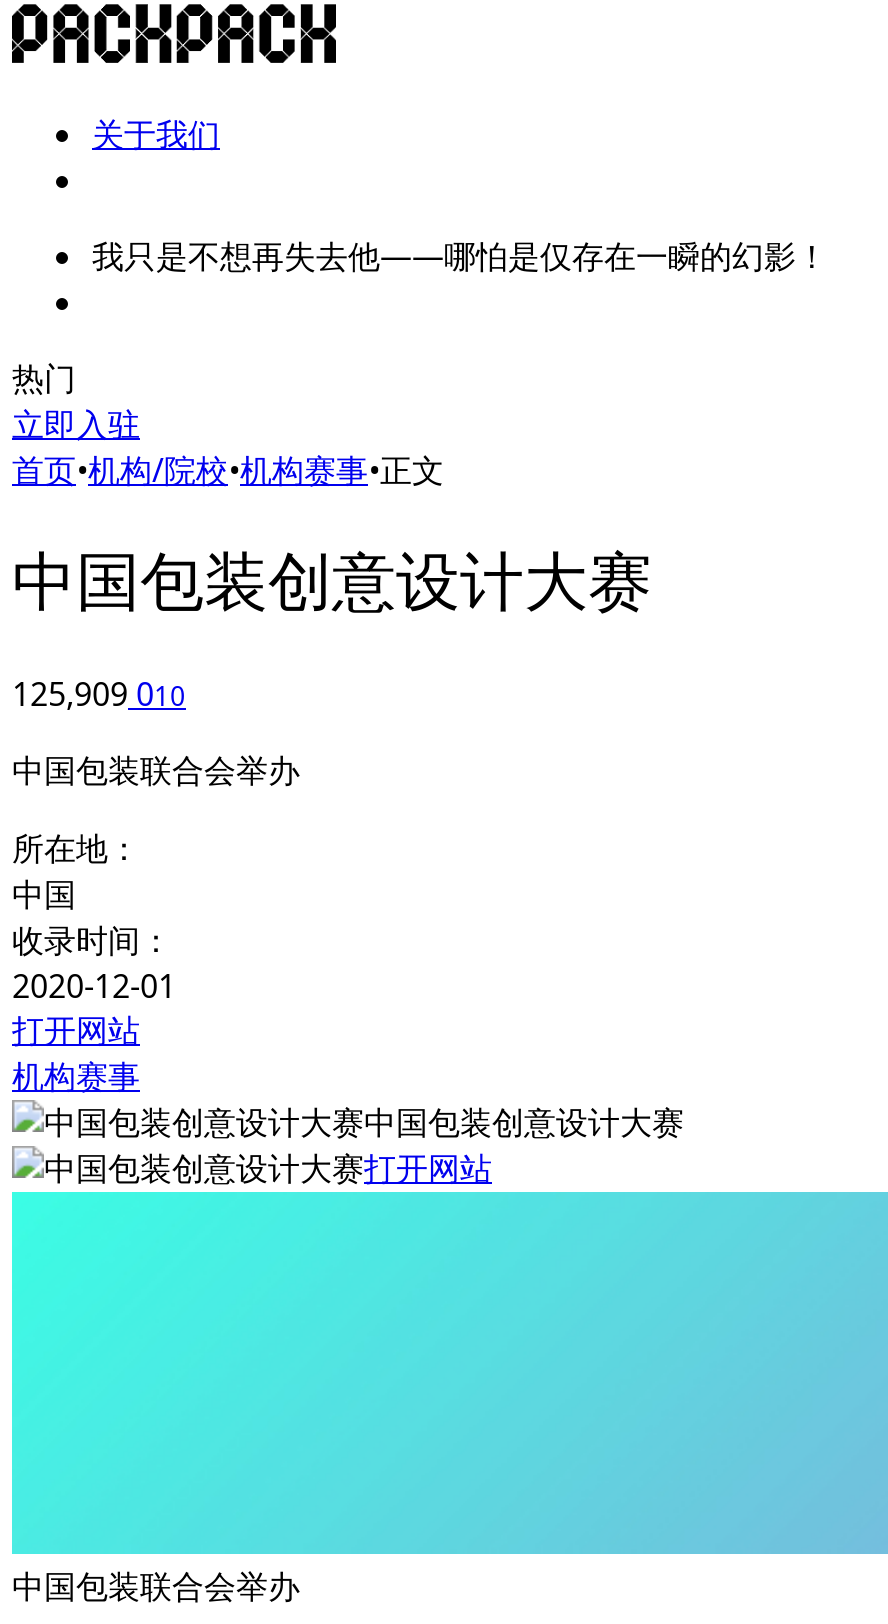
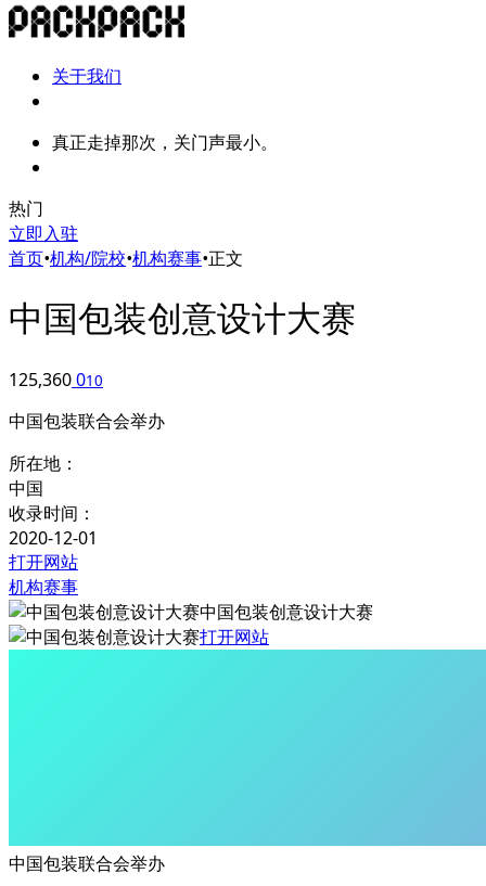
[92,234,828,278] 我只是不想再失去他——哪怕是仅存在一瞬的幻影！ -> [52,130,278,154] 真正走掉那次，关门声最小。
[12,672,186,716] 125,909 010 -> [9,368,103,391] 125,360 010

